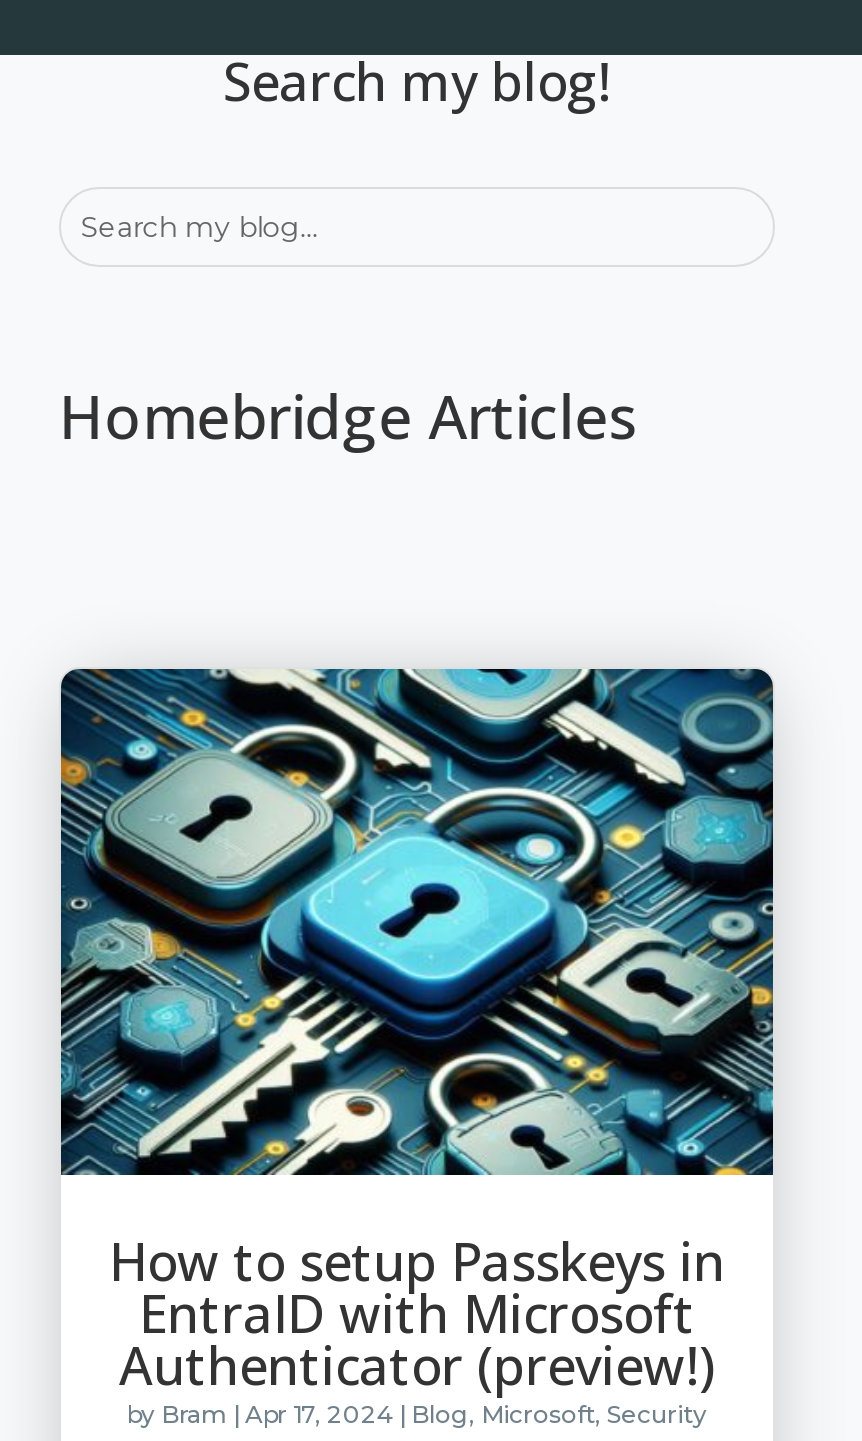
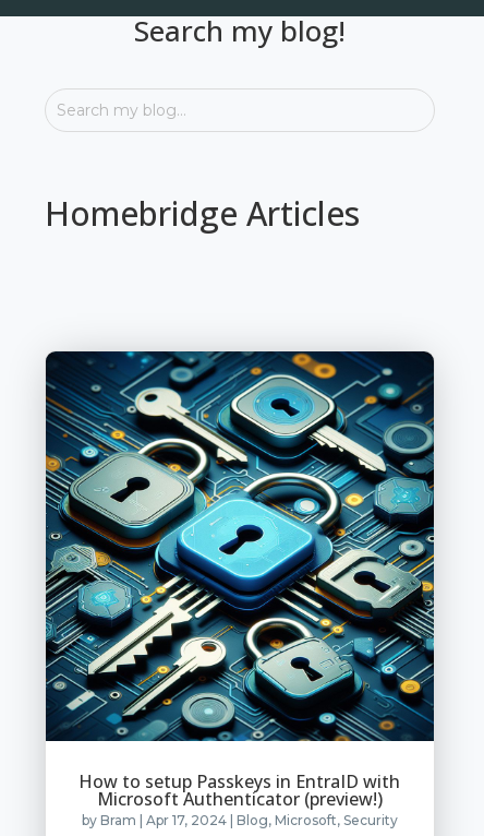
[59,667,775,1269] [image] -> [45,350,435,742] [image]

